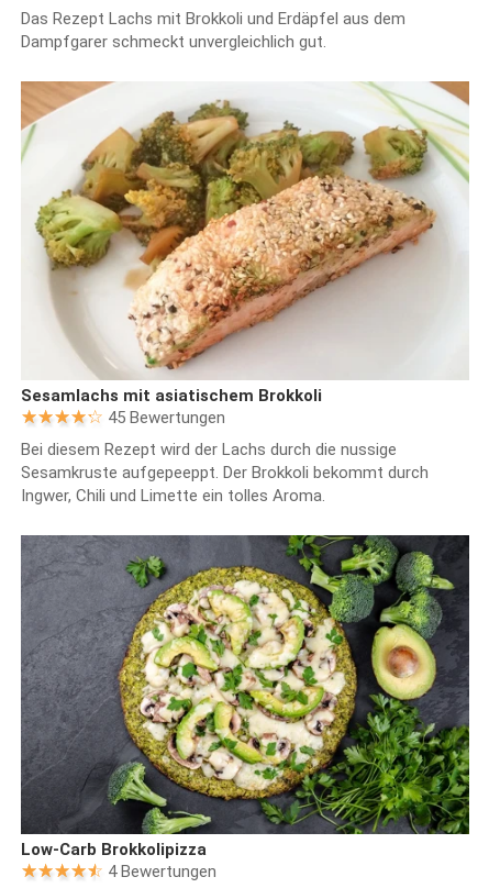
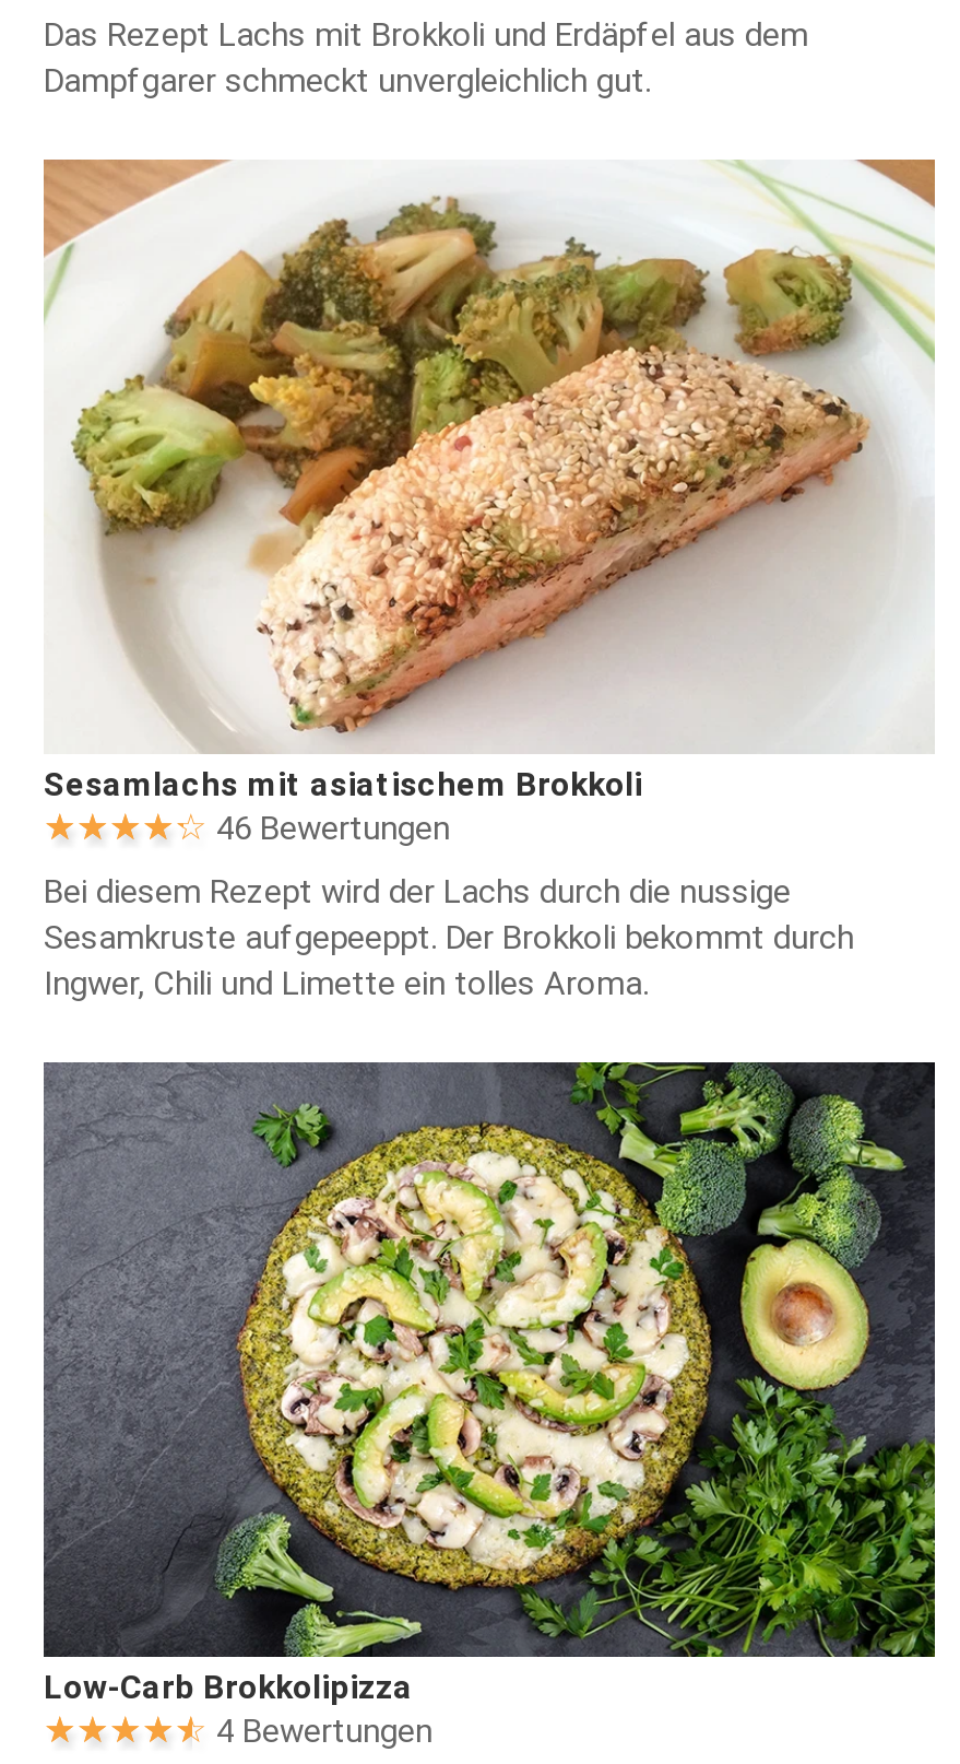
[108,408,225,428] 45 Bewertungen -> [216,809,450,848] 46 Bewertungen

